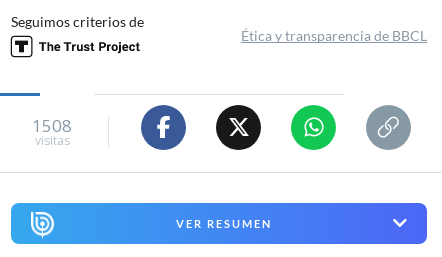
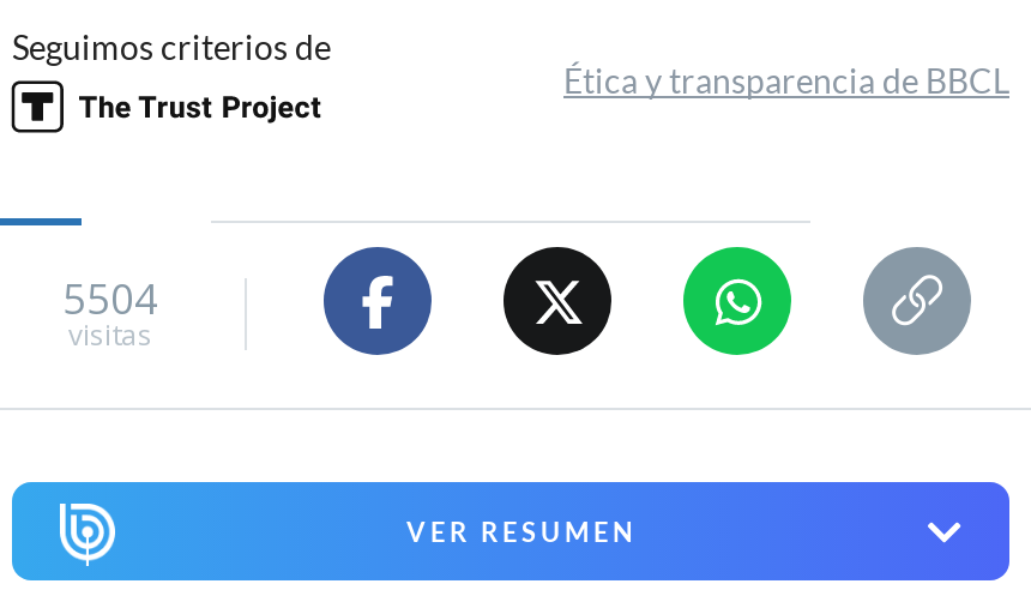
[32,114,72,137] 1508 -> [62,271,158,326] 5504

